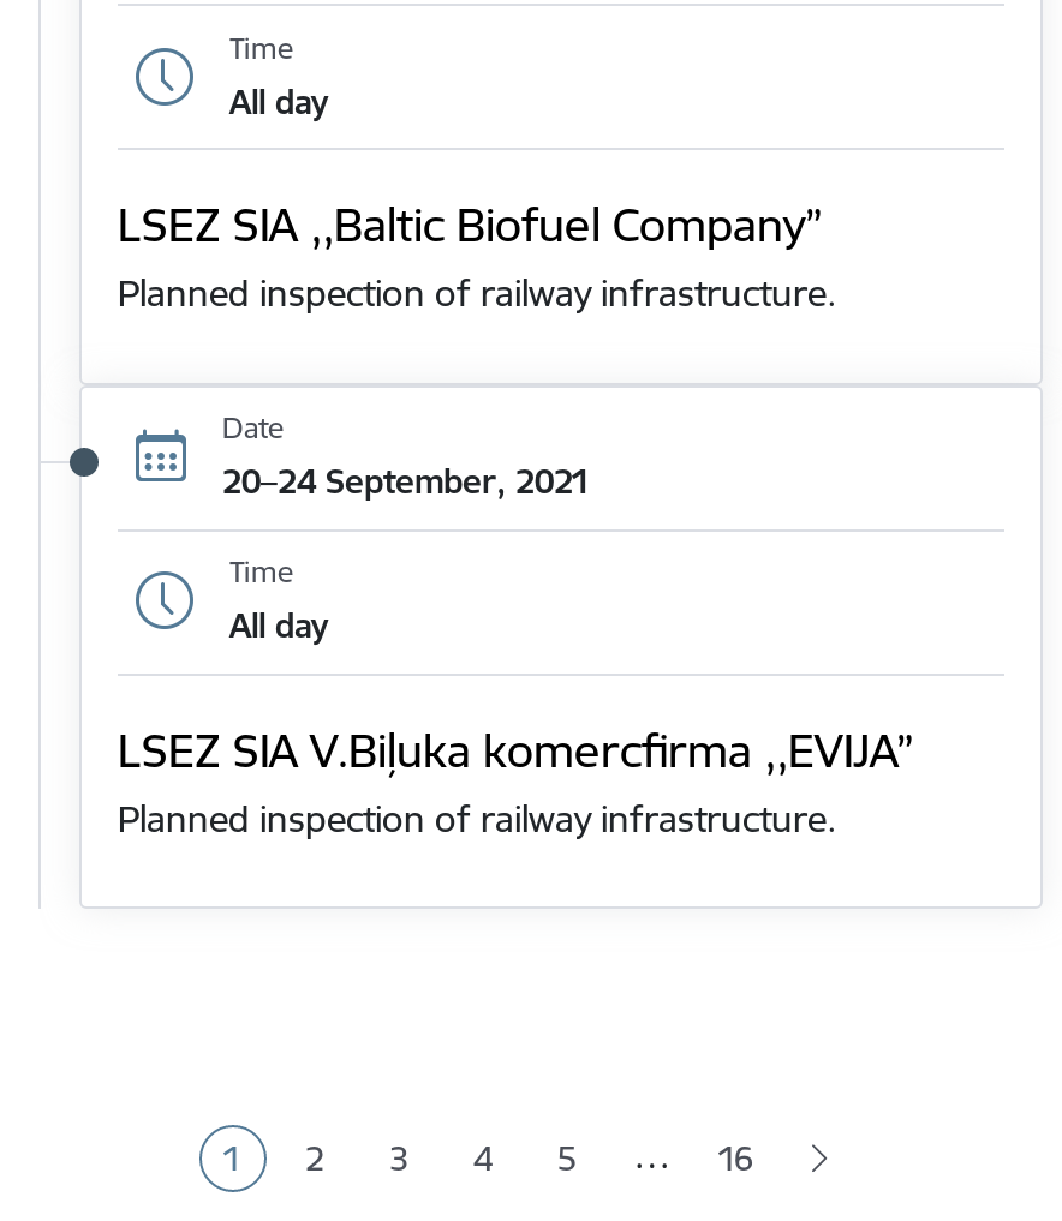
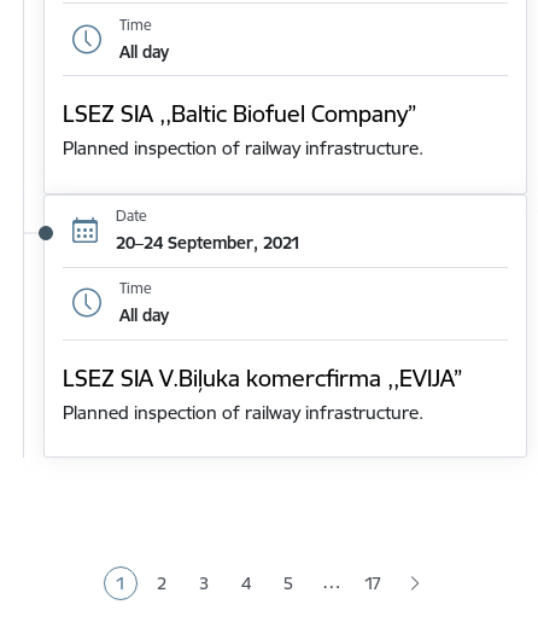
[717,1137,753,1180] 16 -> [364,573,381,594] 17

